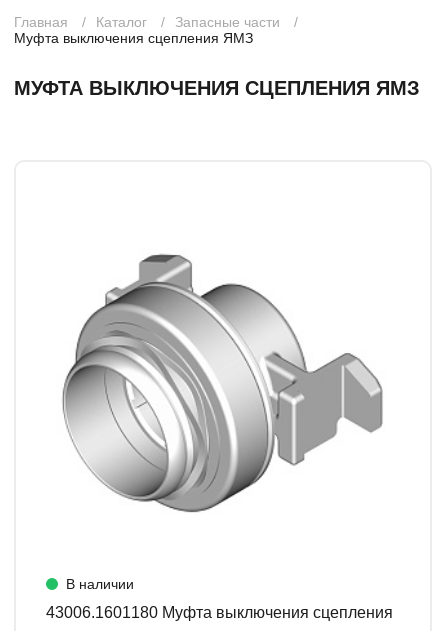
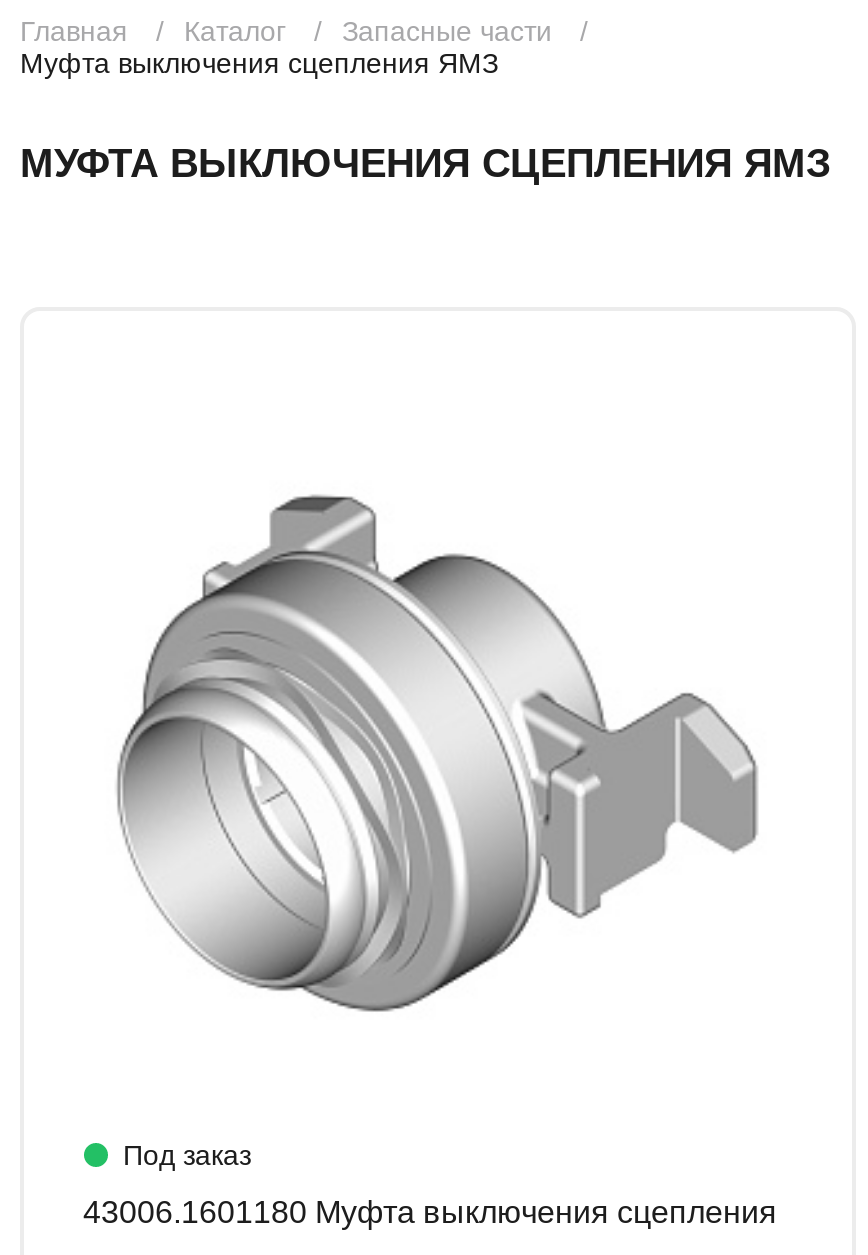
[65,576,133,592] В наличии -> [123,1139,251,1171] Под заказ

